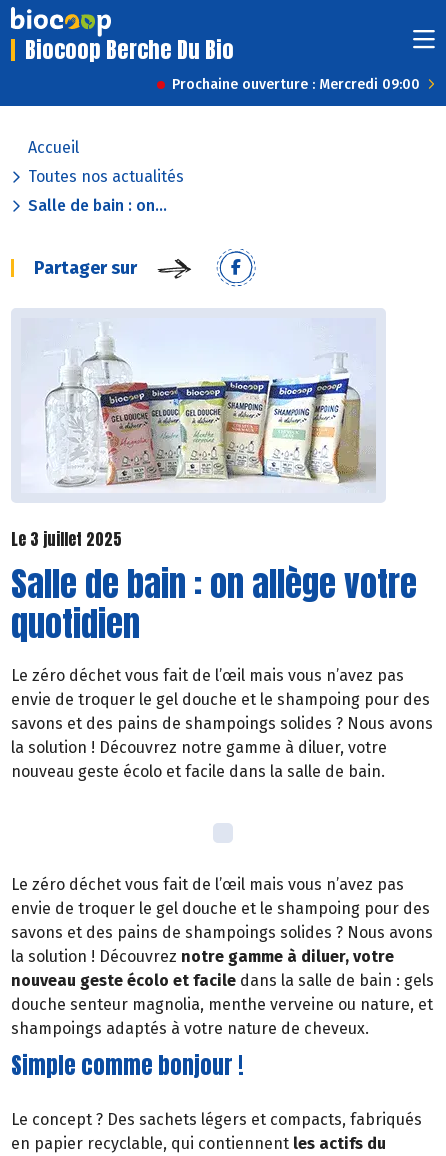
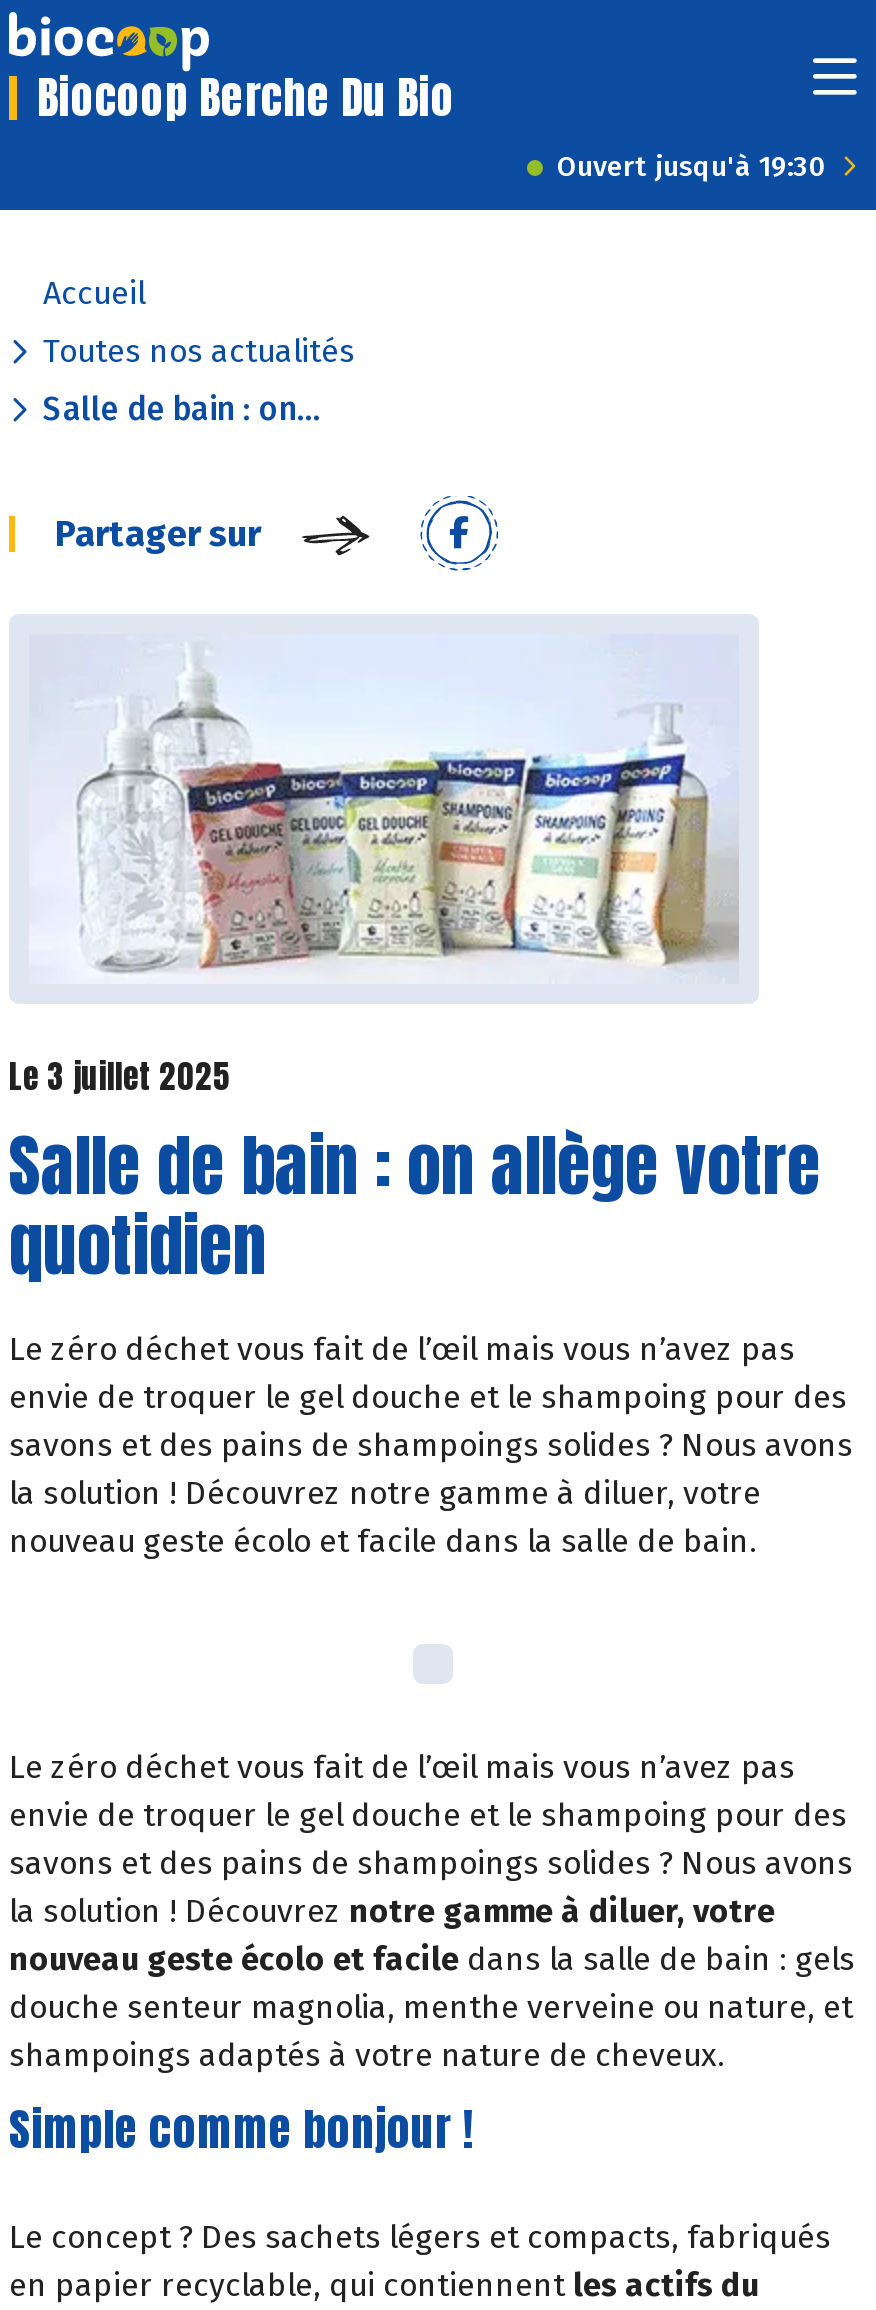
[172,76,420,93] Prochaine ouverture : Mercredi 09:00 -> [557,150,827,184] Ouvert jusqu'à 19:30

